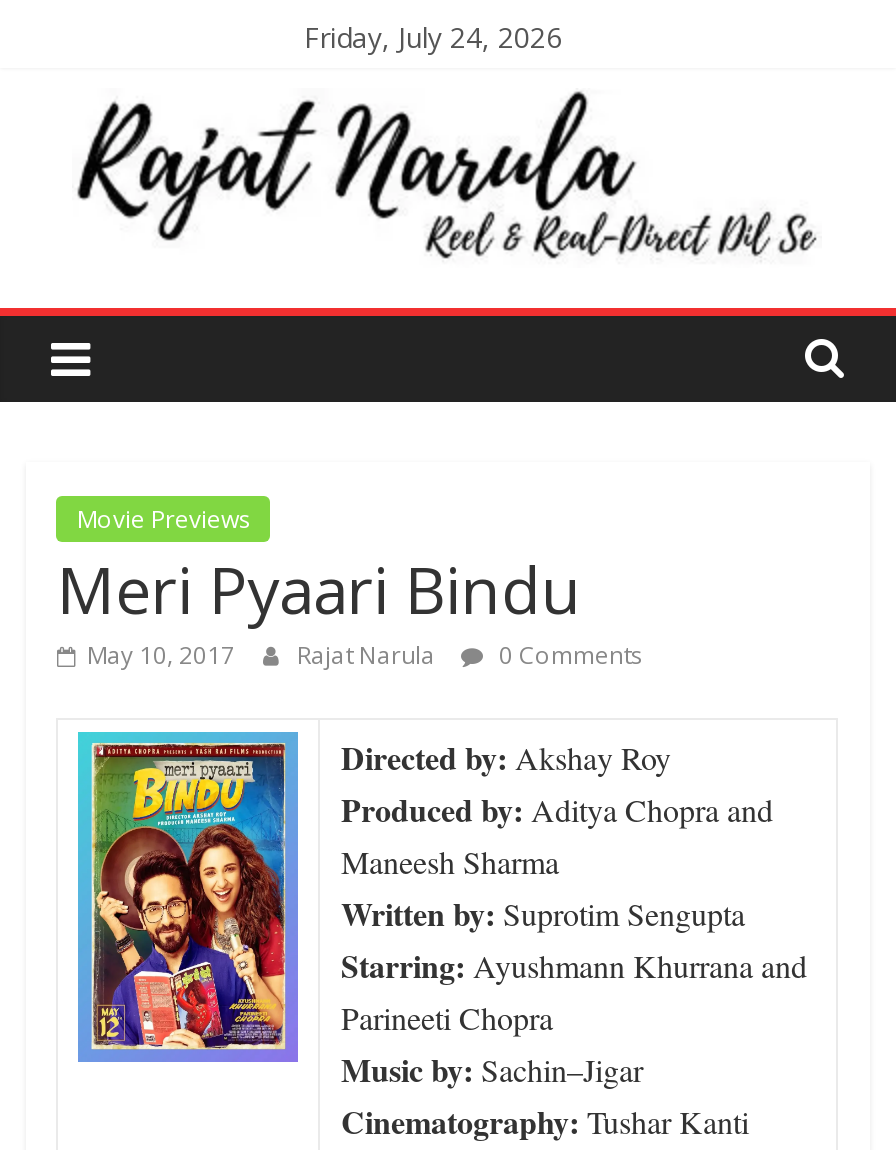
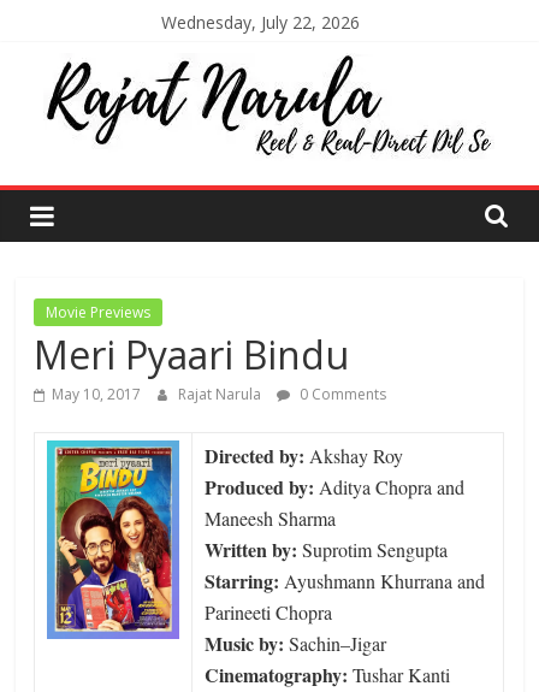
[304,18,562,56] Friday, July 24, 2026 -> [161,11,360,34] Wednesday, July 22, 2026

